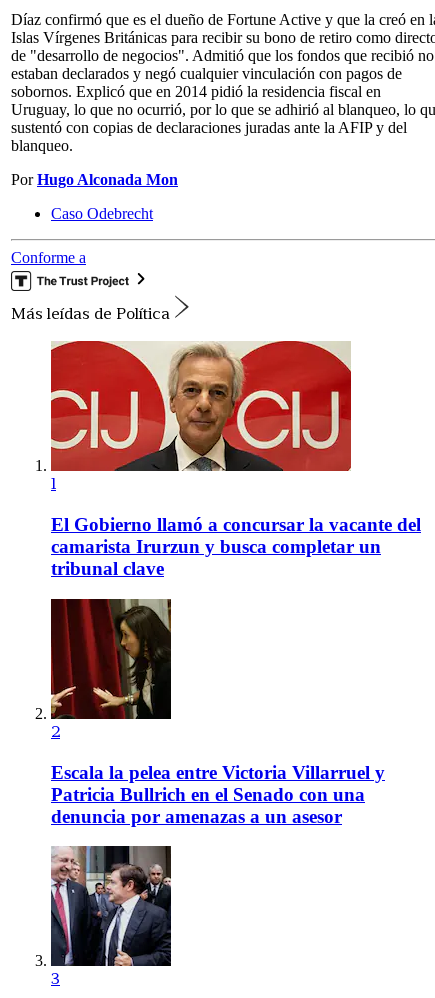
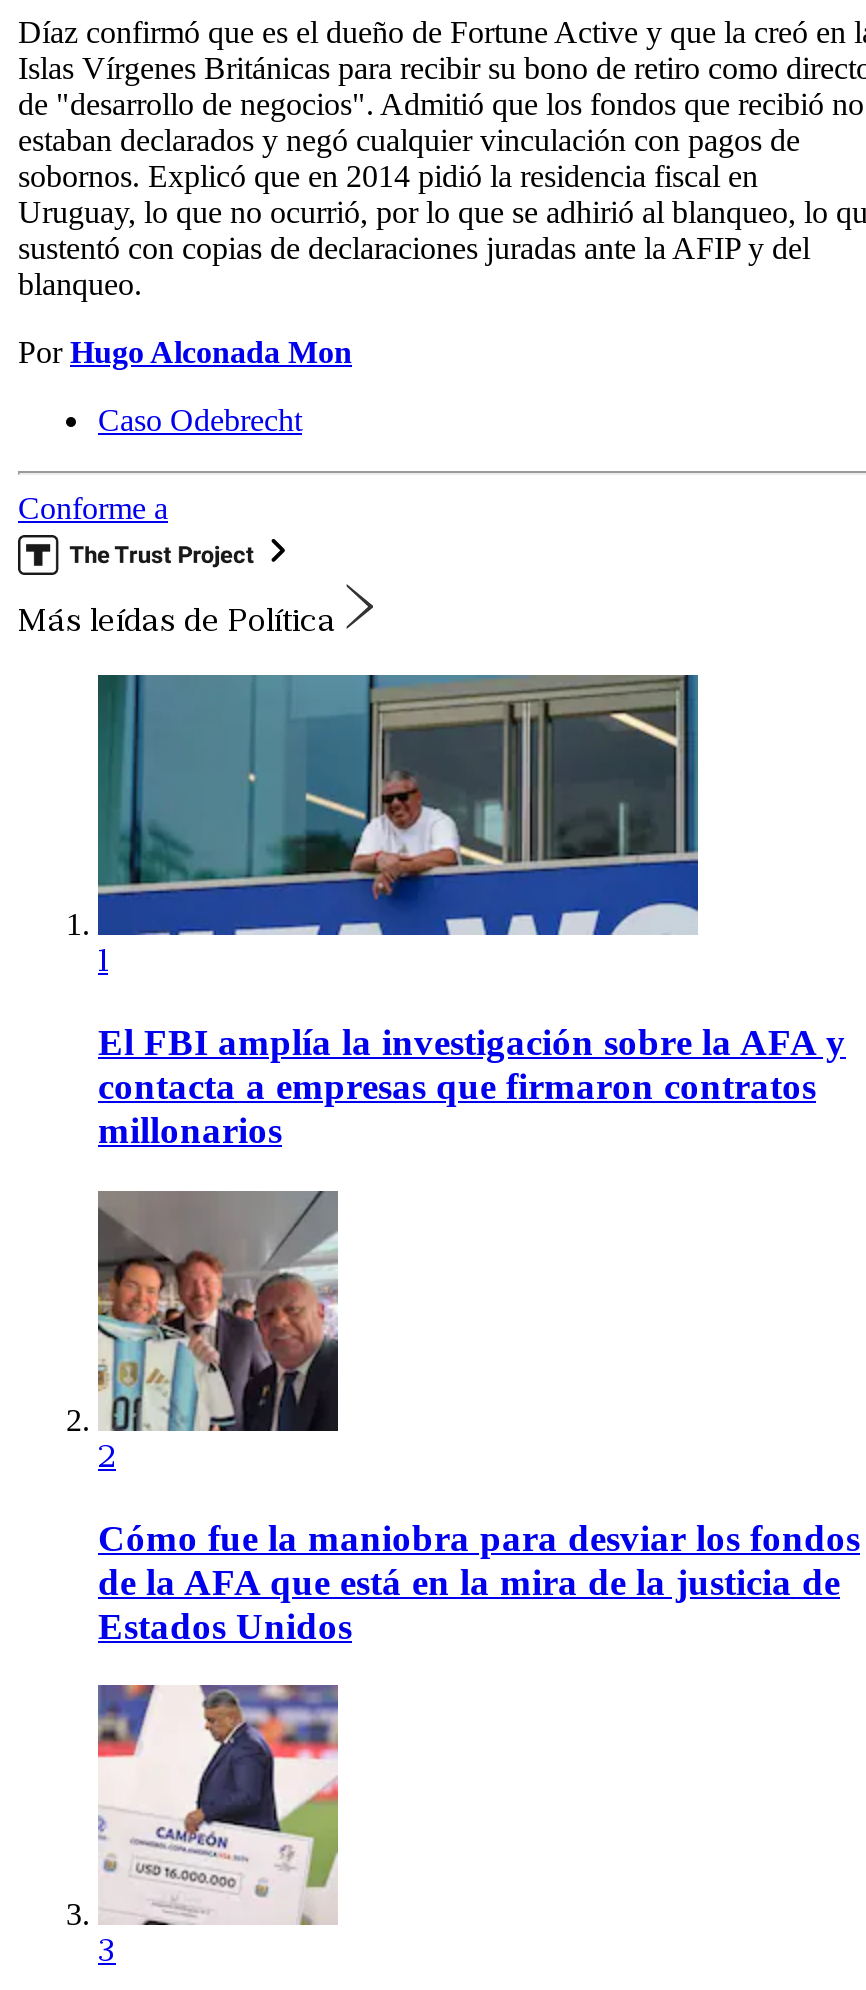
[50,340,352,472] [image] -> [96,673,700,937] [image]
[51,514,421,579] El Gobierno llamó a concursar la vacante del | camarista Irurzun y busca completar un | tribunal clave -> [98,1021,846,1151] El FBI amplía la investigación sobre la AFA y | contacta a empresas que firmaron contratos | millonarios
[50,598,172,720] [image] -> [96,1189,340,1433] [image]
[51,761,385,826] Escala la pelea entre Victoria Villarruel y | Patricia Bullrich en el Senado con una | denuncia por amenazas a un asesor -> [98,1516,860,1646] Cómo fue la maniobra para desviar los fondos | de la AFA que está en la mira de la justicia de | Estados Unidos
[50,845,172,967] [image] -> [96,1683,340,1927] [image]

